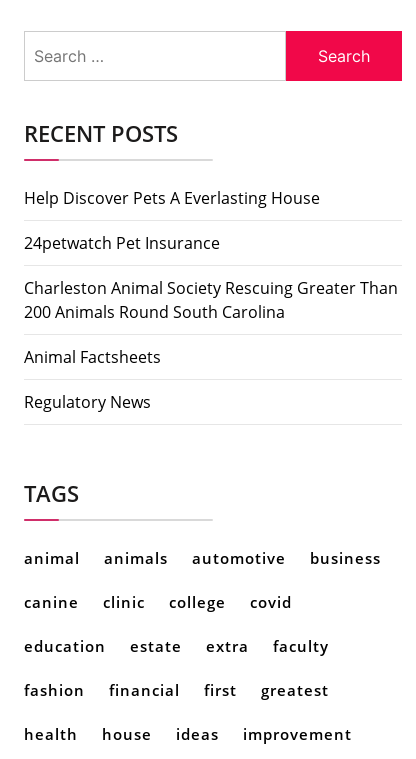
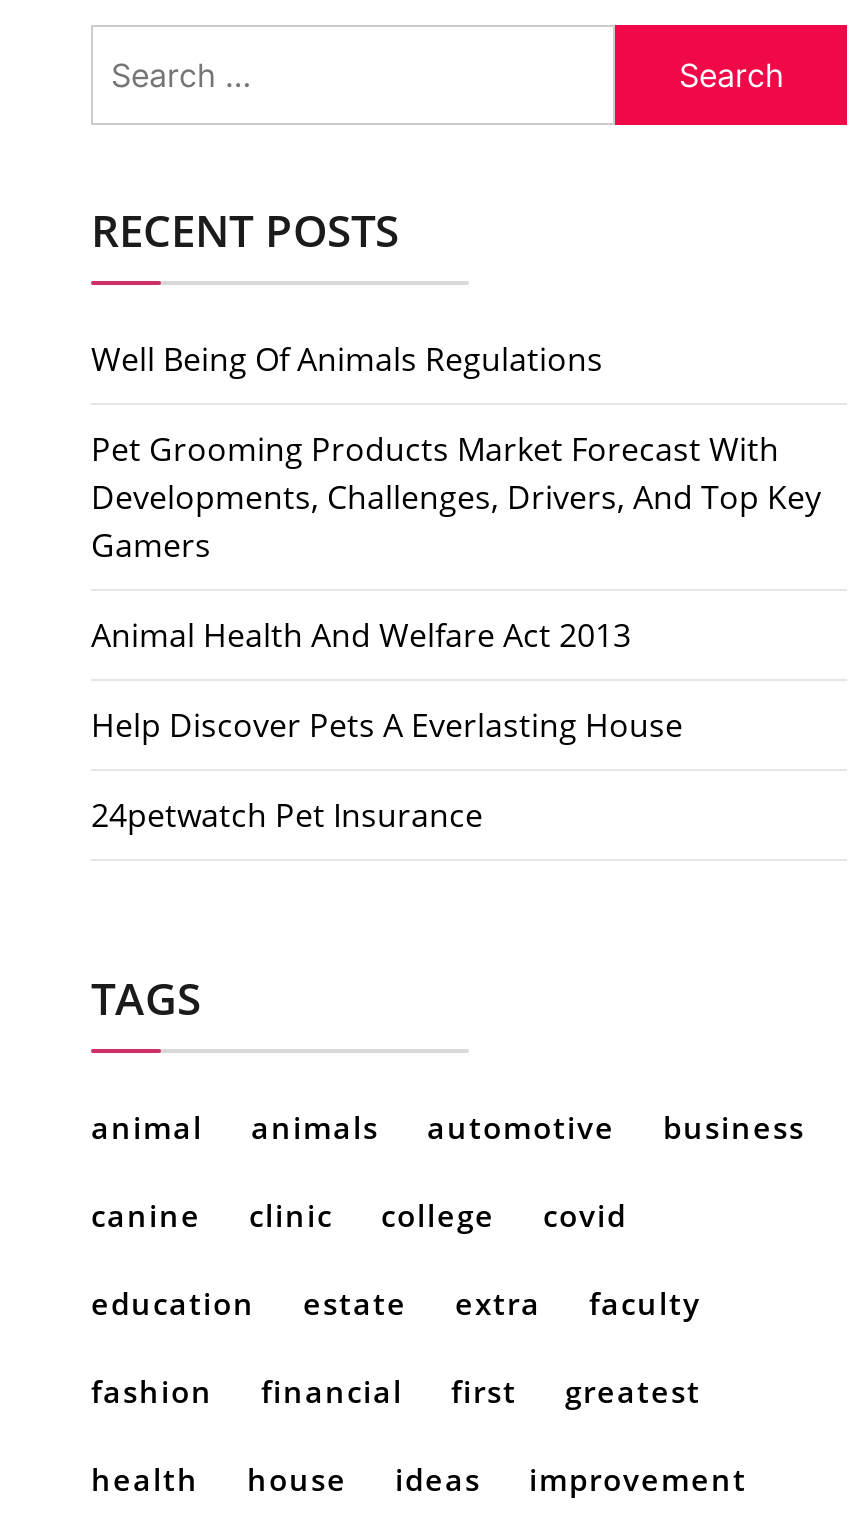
none -> [91,338,821,658] Well Being Of Animals Regulations | Pet Grooming Products Market Forecast With | Developments, Challenges, Drivers, And Top Key | Gamers | Animal Health And Welfare Act 2013
moved [24,187,320,254] -> [91,704,683,838]: Help Discover Pets A Everlasting House | 24petwatch Pet Insurance
[24,277,398,413] Charleston Animal Society Rescuing Greater Than | 200 Animals Round South Carolina | Animal Factsheets | Regulatory News -> none

